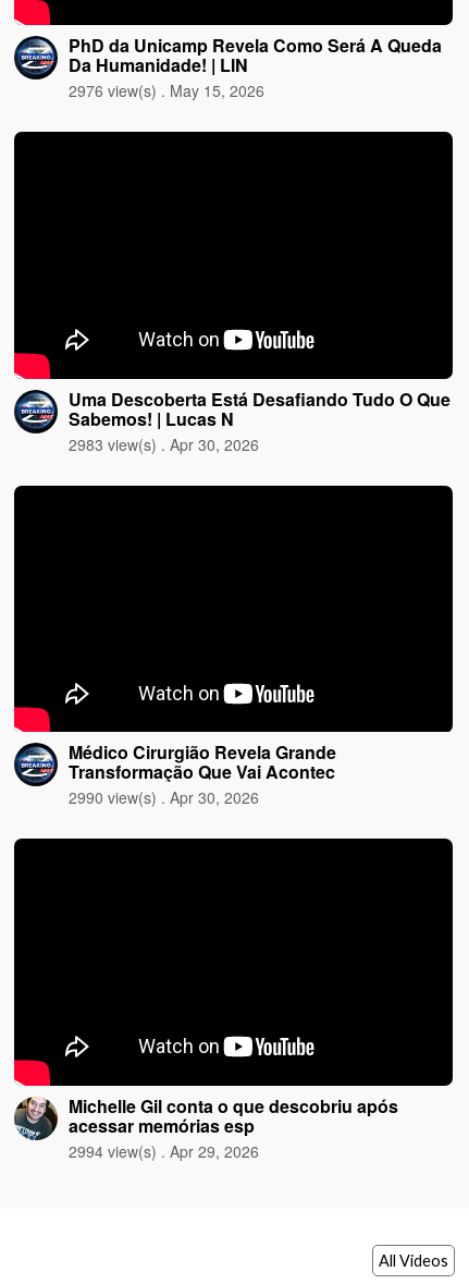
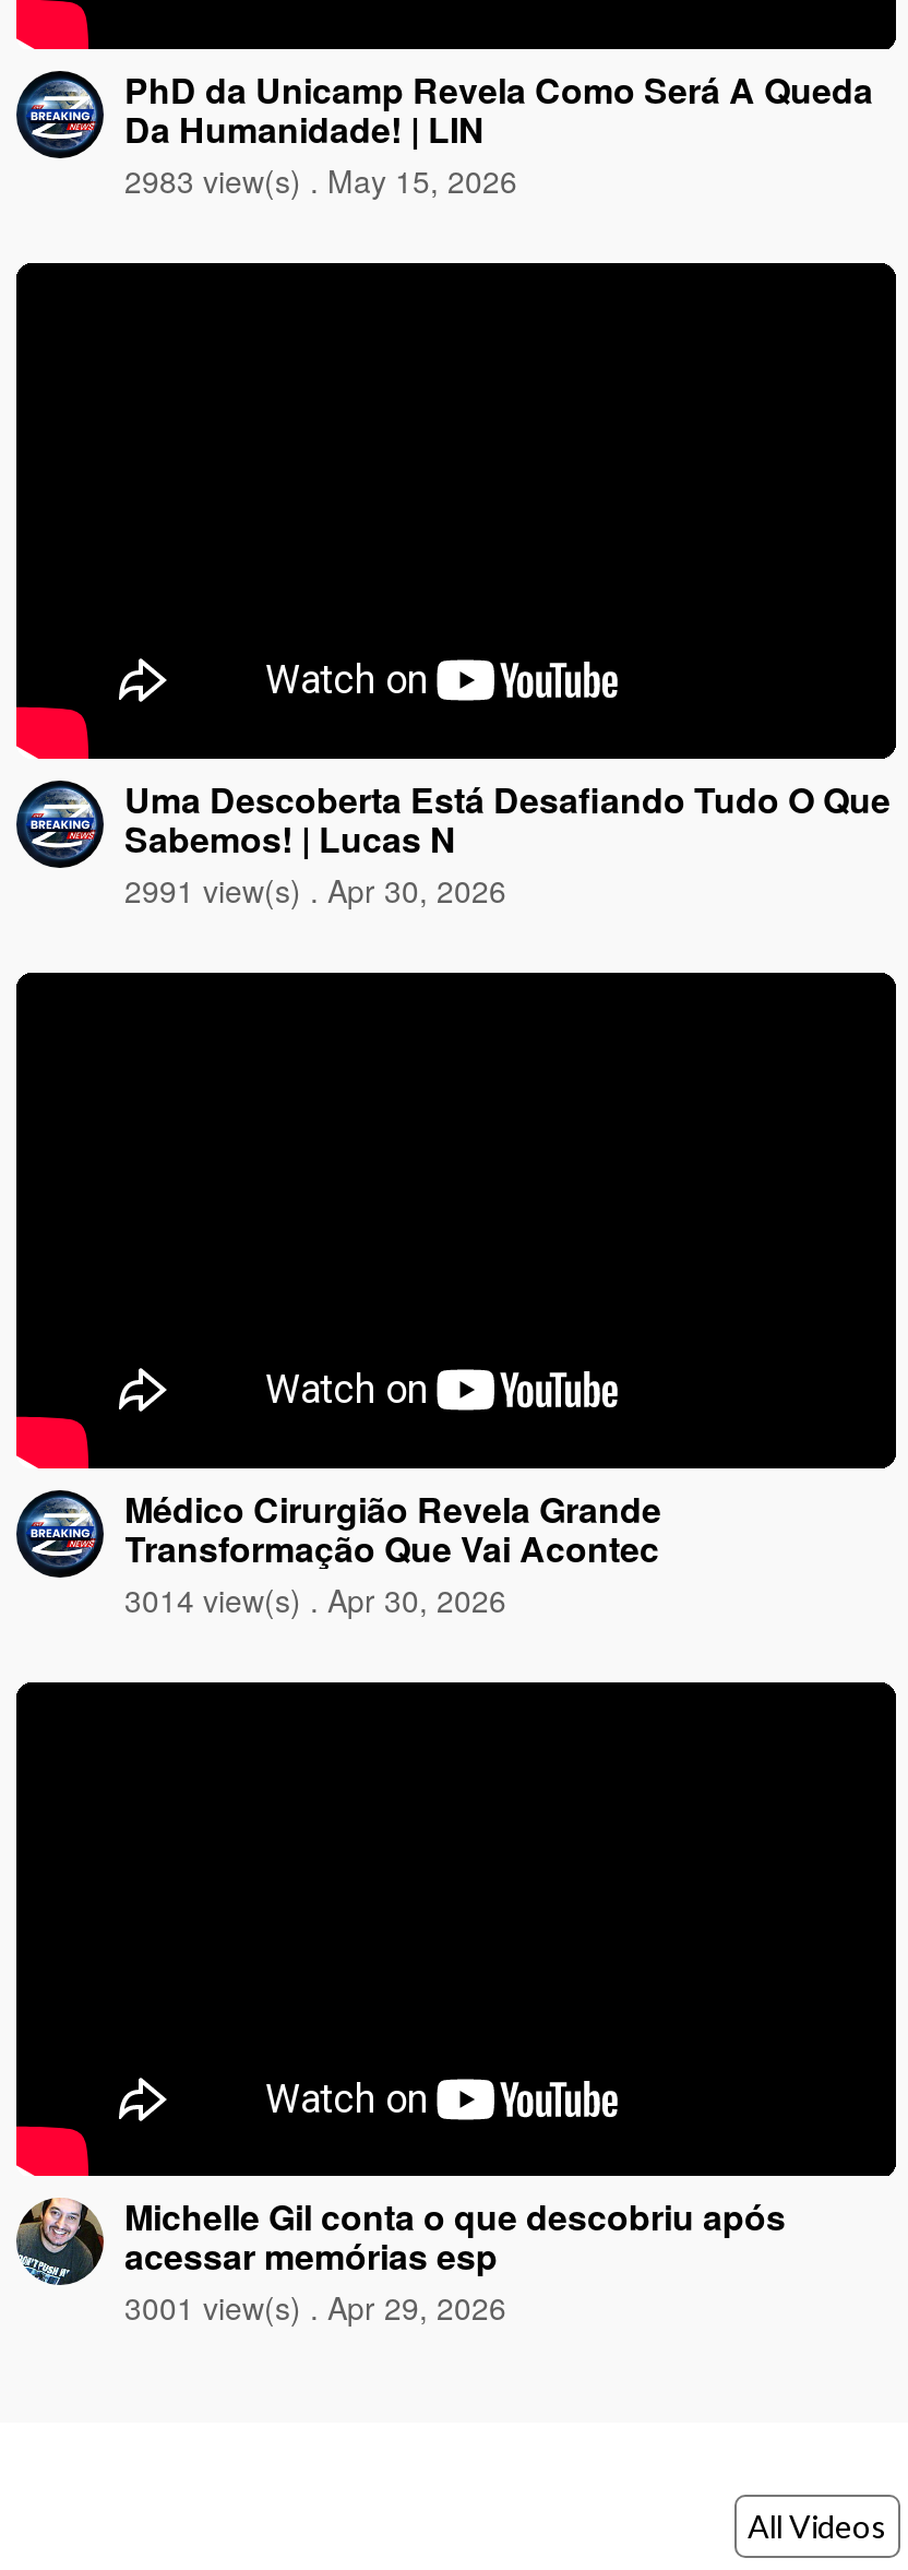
[68,79,264,101] 2976 view(s) . May 15, 2026 -> [124,159,517,203] 2983 view(s) . May 15, 2026
[68,433,258,455] 2983 view(s) . Apr 30, 2026 -> [124,868,506,912] 2991 view(s) . Apr 30, 2026
[68,787,258,808] 2990 view(s) . Apr 30, 2026 -> [124,1577,506,1621] 3014 view(s) . Apr 30, 2026
[68,1140,258,1162] 2994 view(s) . Apr 29, 2026 -> [124,2286,506,2330] 3001 view(s) . Apr 29, 2026

